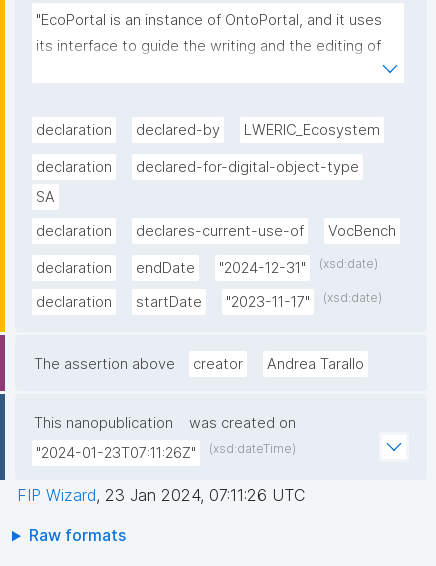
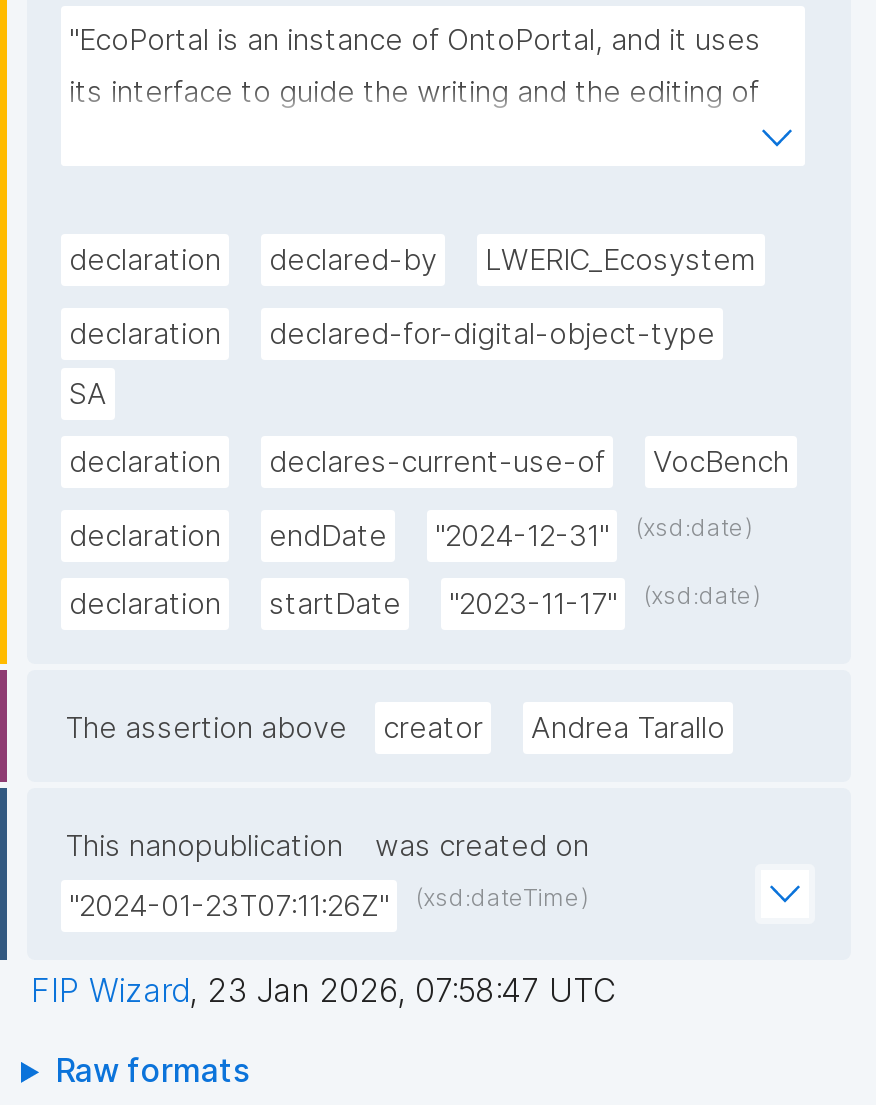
[17,485,305,505] FIP Wizard, 23 Jan 2024, 07:11:26 UTC -> [31,971,615,1011] FIP Wizard, 23 Jan 2026, 07:58:47 UTC

